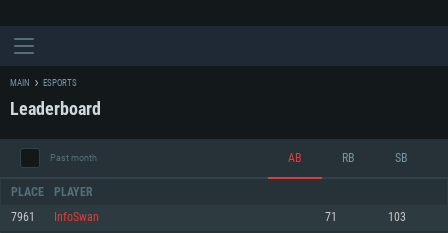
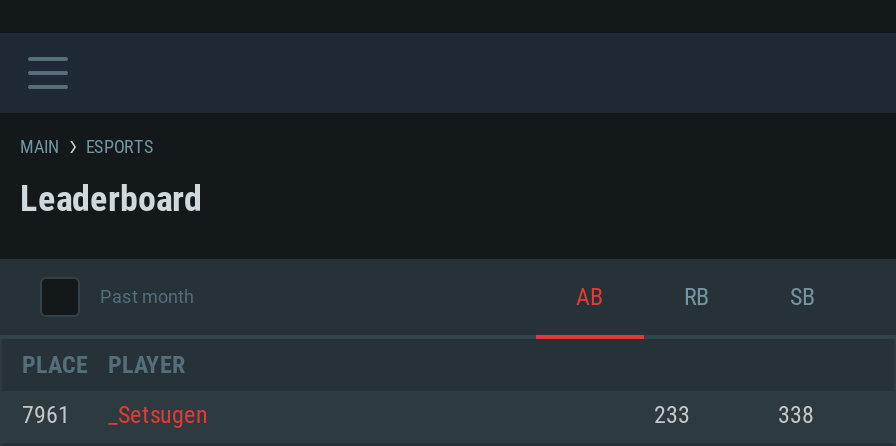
[54,212,406,223] InfoSwan | 71 | 103 -> [108,405,814,427] _Setsugen | 233 | 338

